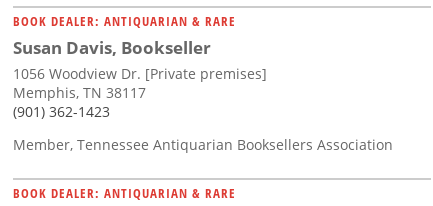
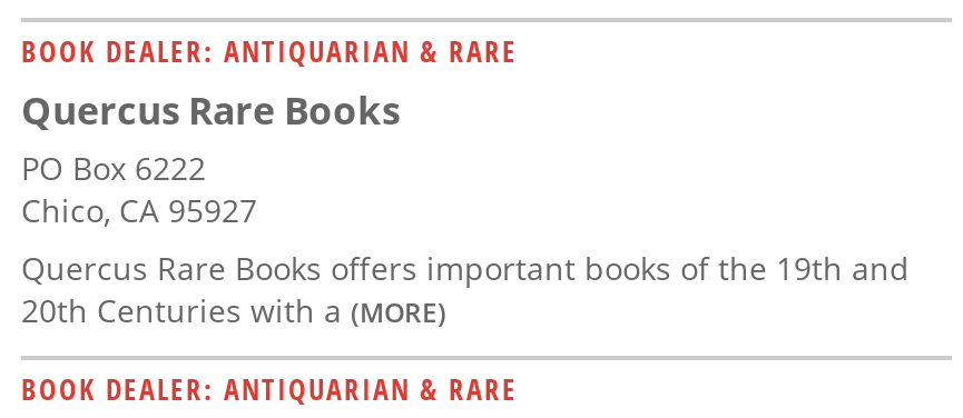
[13,36,393,154] Susan Davis, Bookseller | 1056 Woodview Dr. [Private premises] | Memphis, TN 38117 | (901) 362-1423 | Member, Tennessee Antiquarian Booksellers Association -> [21,85,910,332] Quercus Rare Books | PO Box 6222 | Chico, CA 95927 | Quercus Rare Books offers important books of the 19th and | 20th Centuries with a (MORE)

